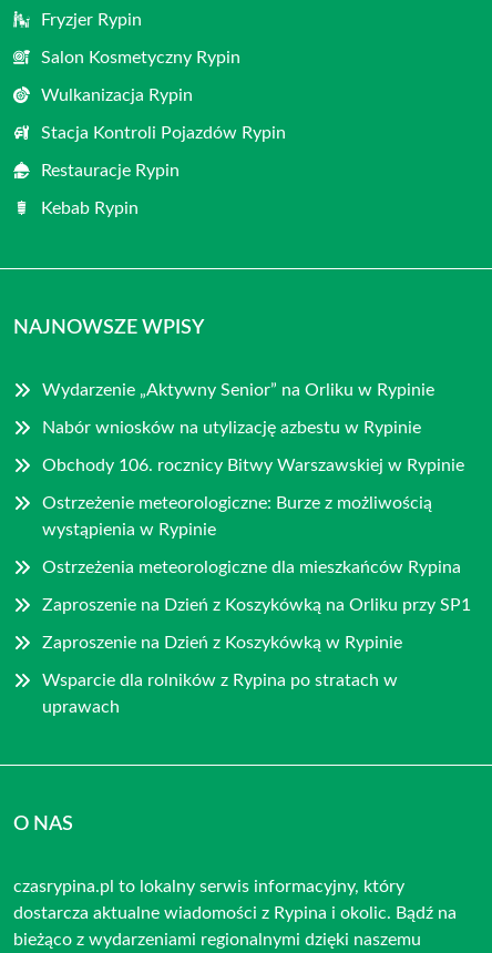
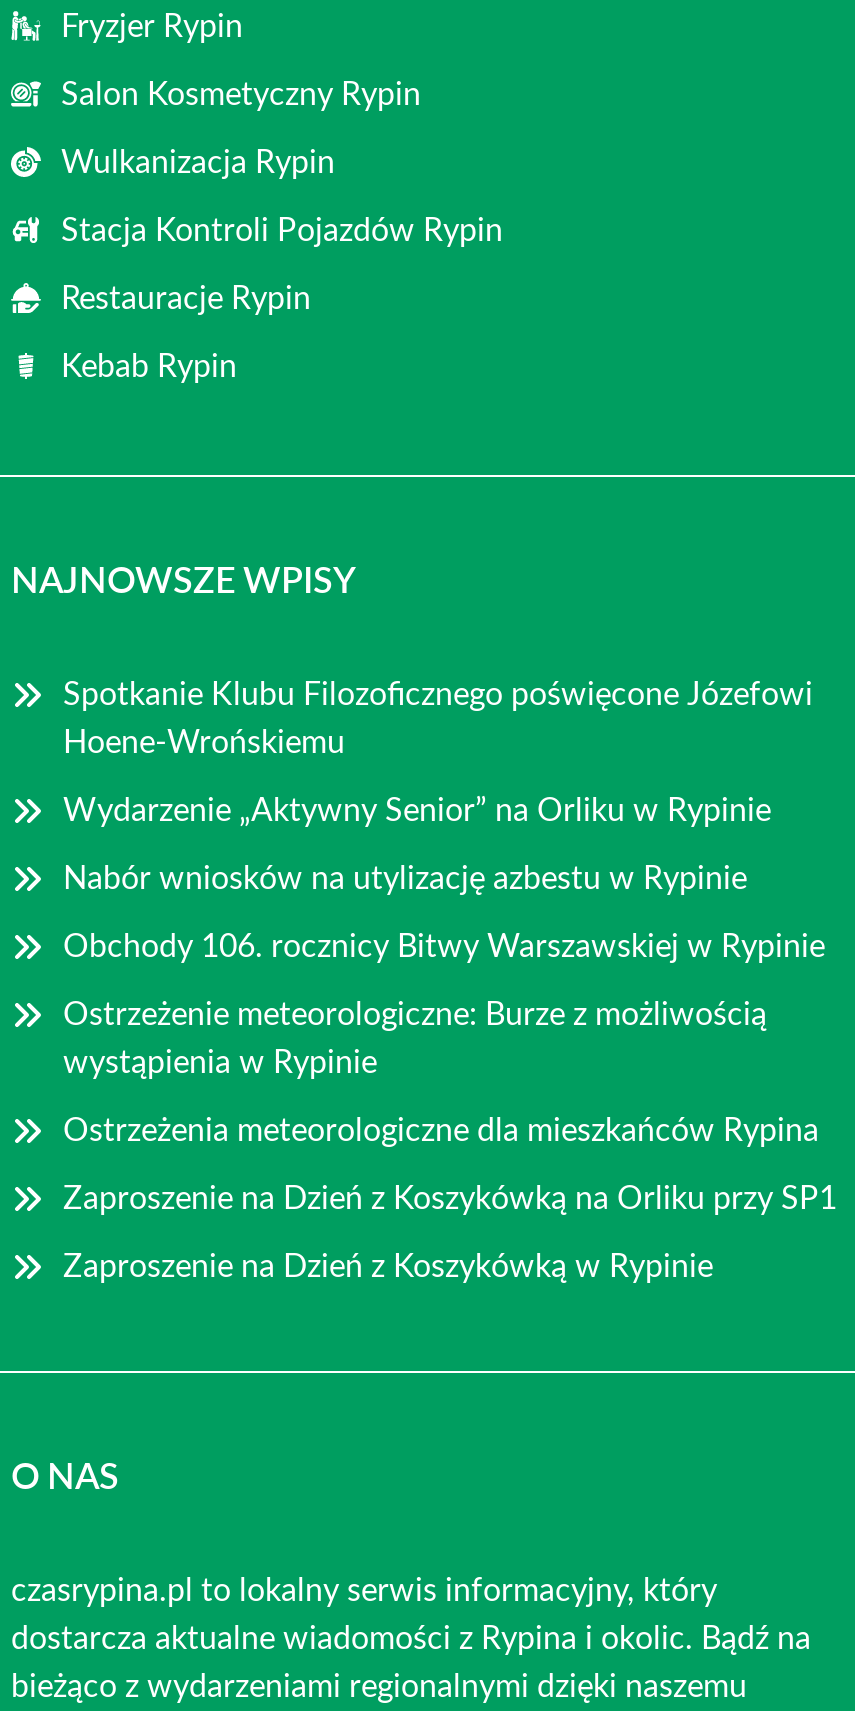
none -> [63,679,813,759] Spotkanie Klubu Filozoficznego poświęcone Józefowi | Hoene-Wrońskiemu
moved [42,381,471,652] -> [63,795,837,1283]: Wydarzenie „Aktywny Senior” na Orliku w Rypinie | Nabór wniosków na utylizację azbestu w Rypinie | Obchody 106. rocznicy Bitwy Warszawskiej w Rypinie | Ostrzeżenie meteorologiczne: Burze z możliwością | wystąpienia w Rypinie | Ostrzeżenia meteorologiczne dla mieszkańców Rypina | Zaproszenie na Dzień z Koszykówką na Orliku przy SP1 | Zaproszenie na Dzień z Koszykówką w Rypinie
[42,672,398,716] Wsparcie dla rolników z Rypina po stratach w | uprawach -> none

